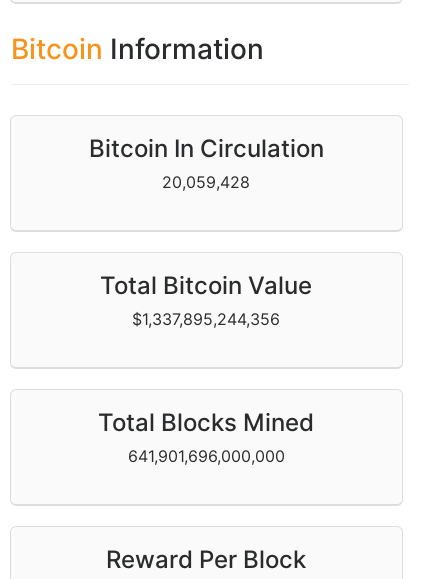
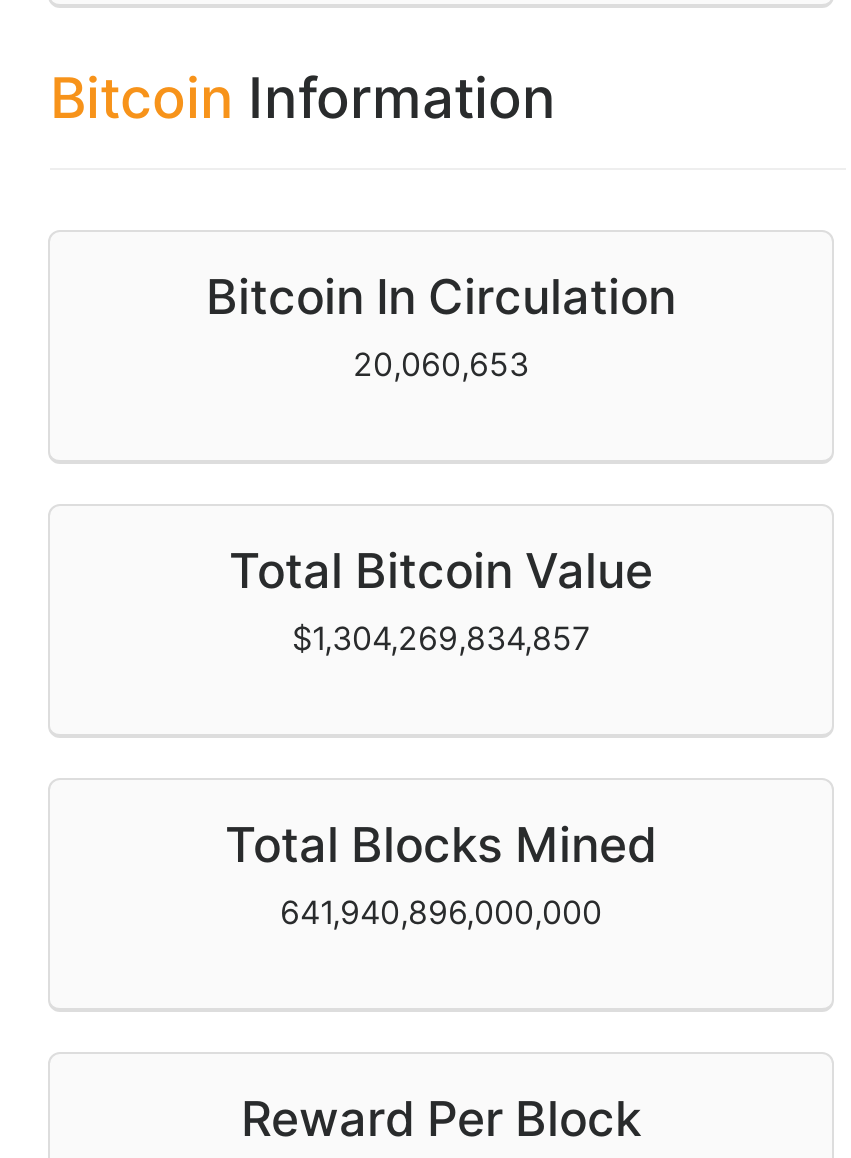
[162,172,250,192] 20,059,428 -> [353,344,529,384] 20,060,653
[132,309,280,329] $1,337,895,244,356 -> [292,618,590,658] $1,304,269,834,857
[128,446,285,466] 641,901,696,000,000 -> [280,892,602,932] 641,940,896,000,000

